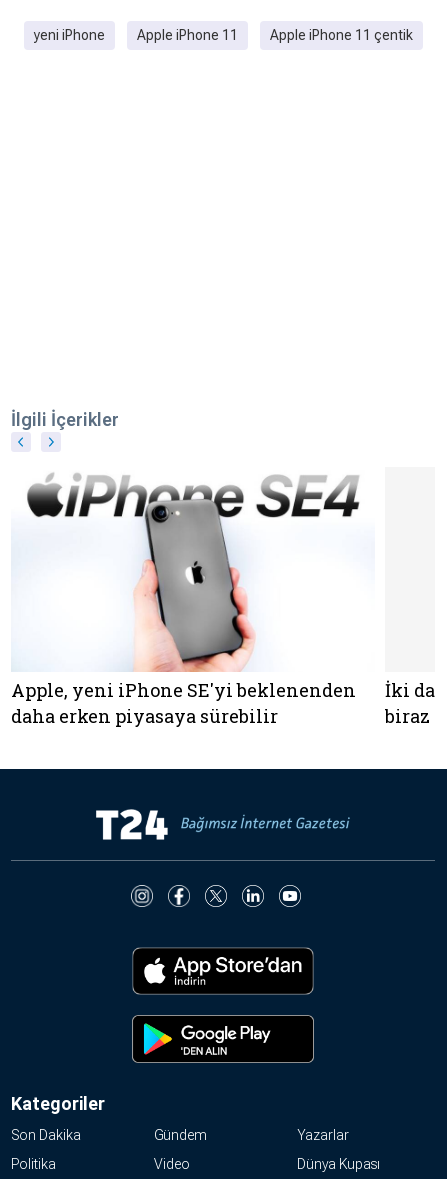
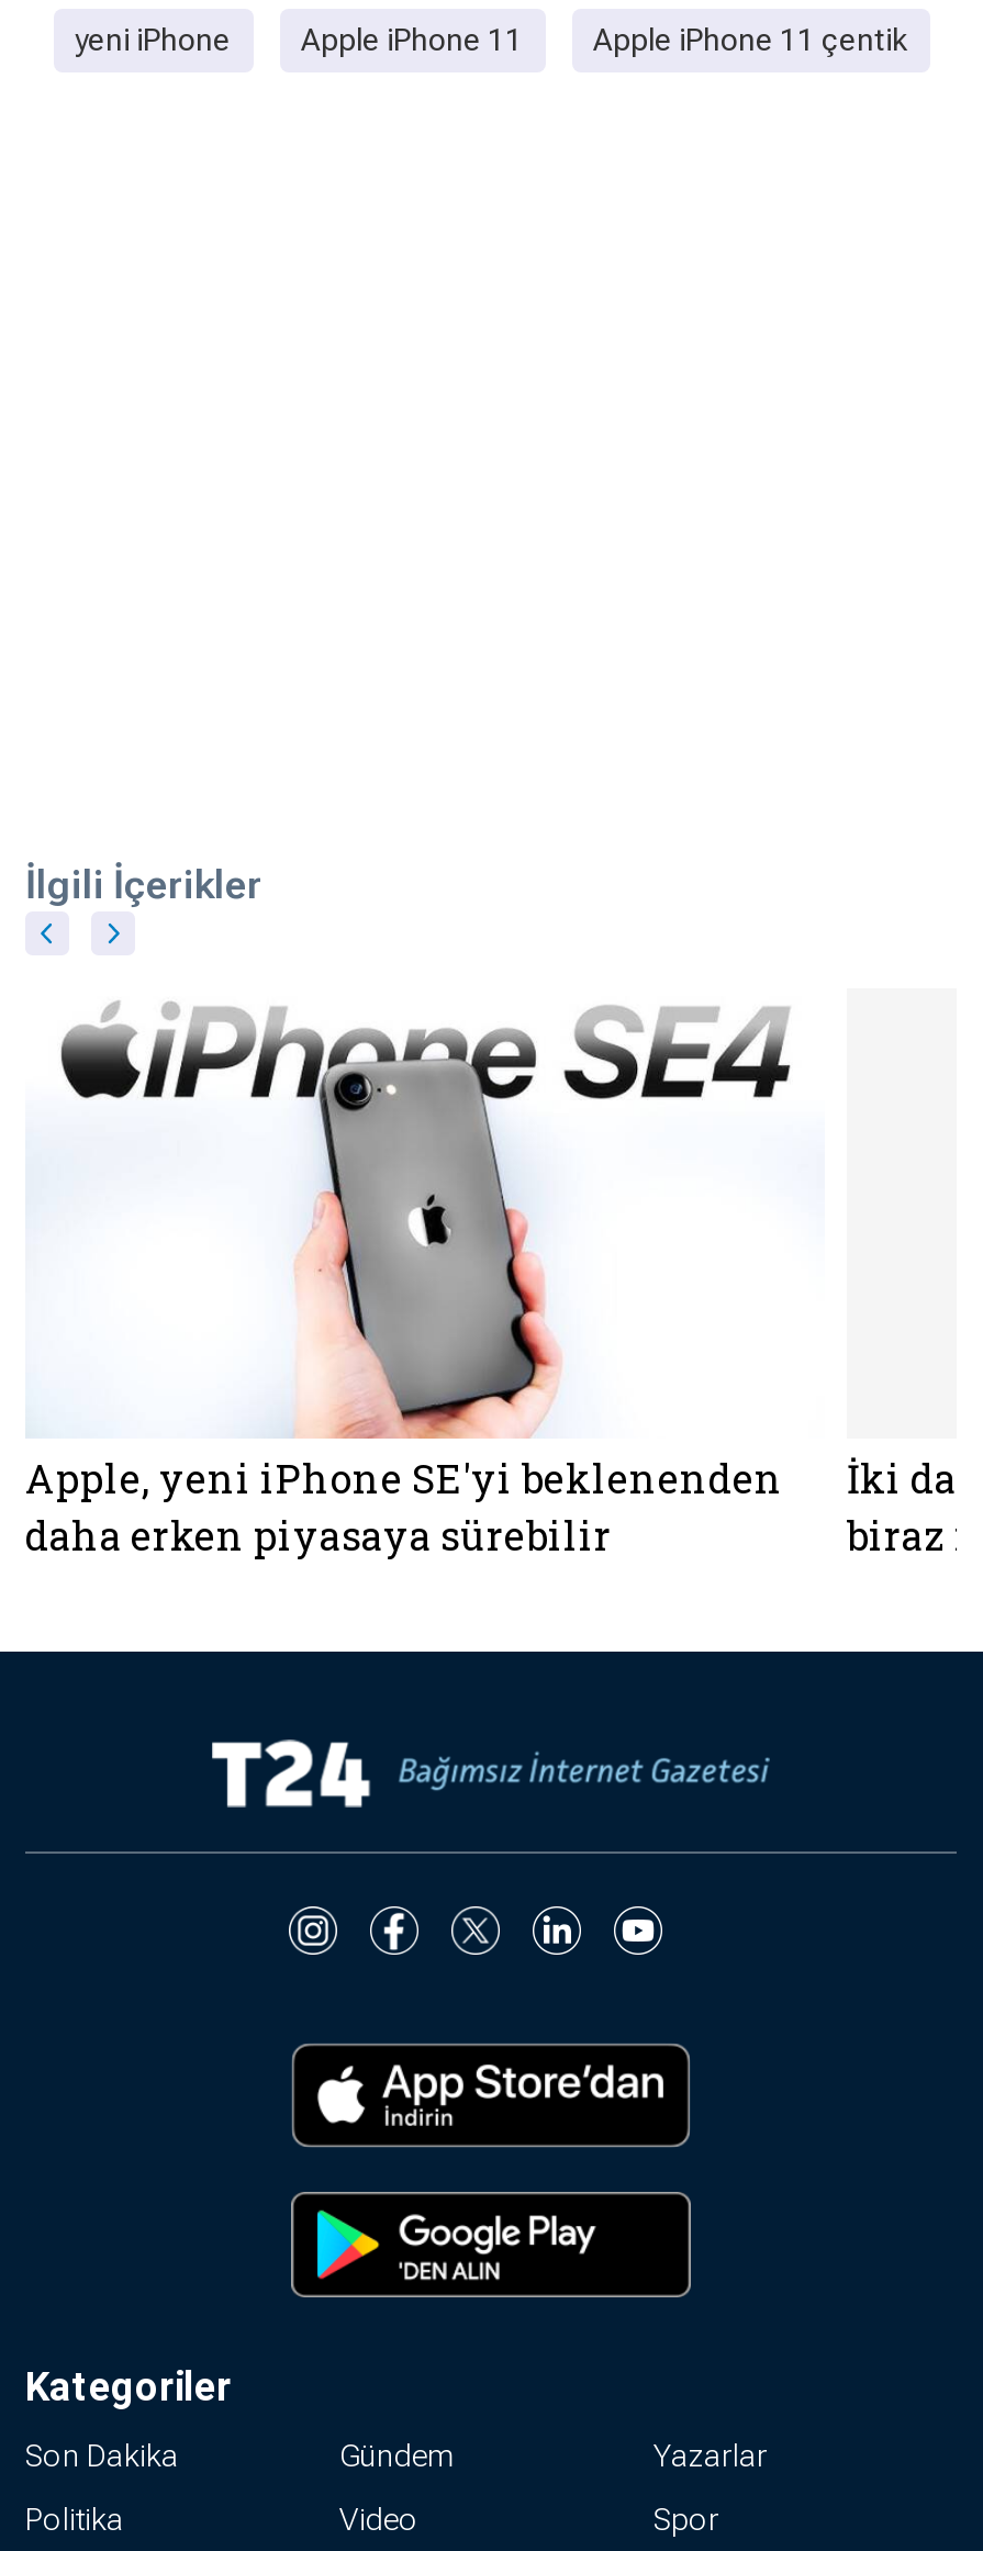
[297,1156,380,1172] Dünya Kupası -> [654,2502,719,2537] Spor

